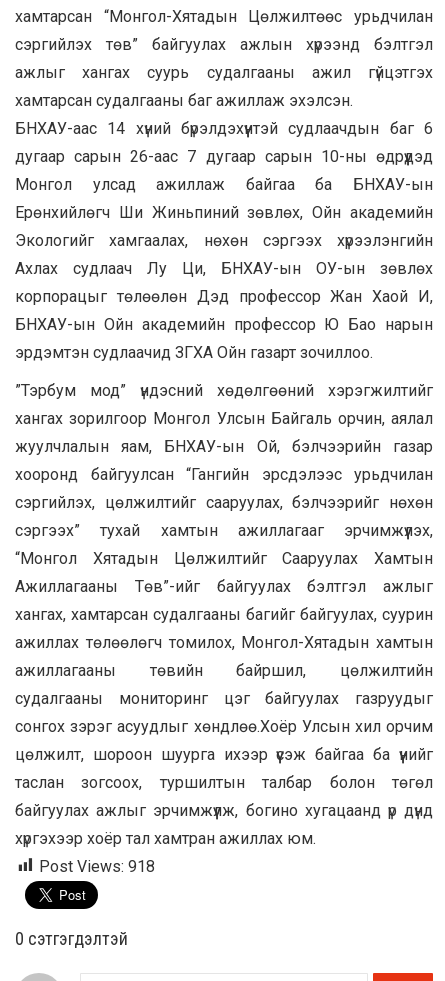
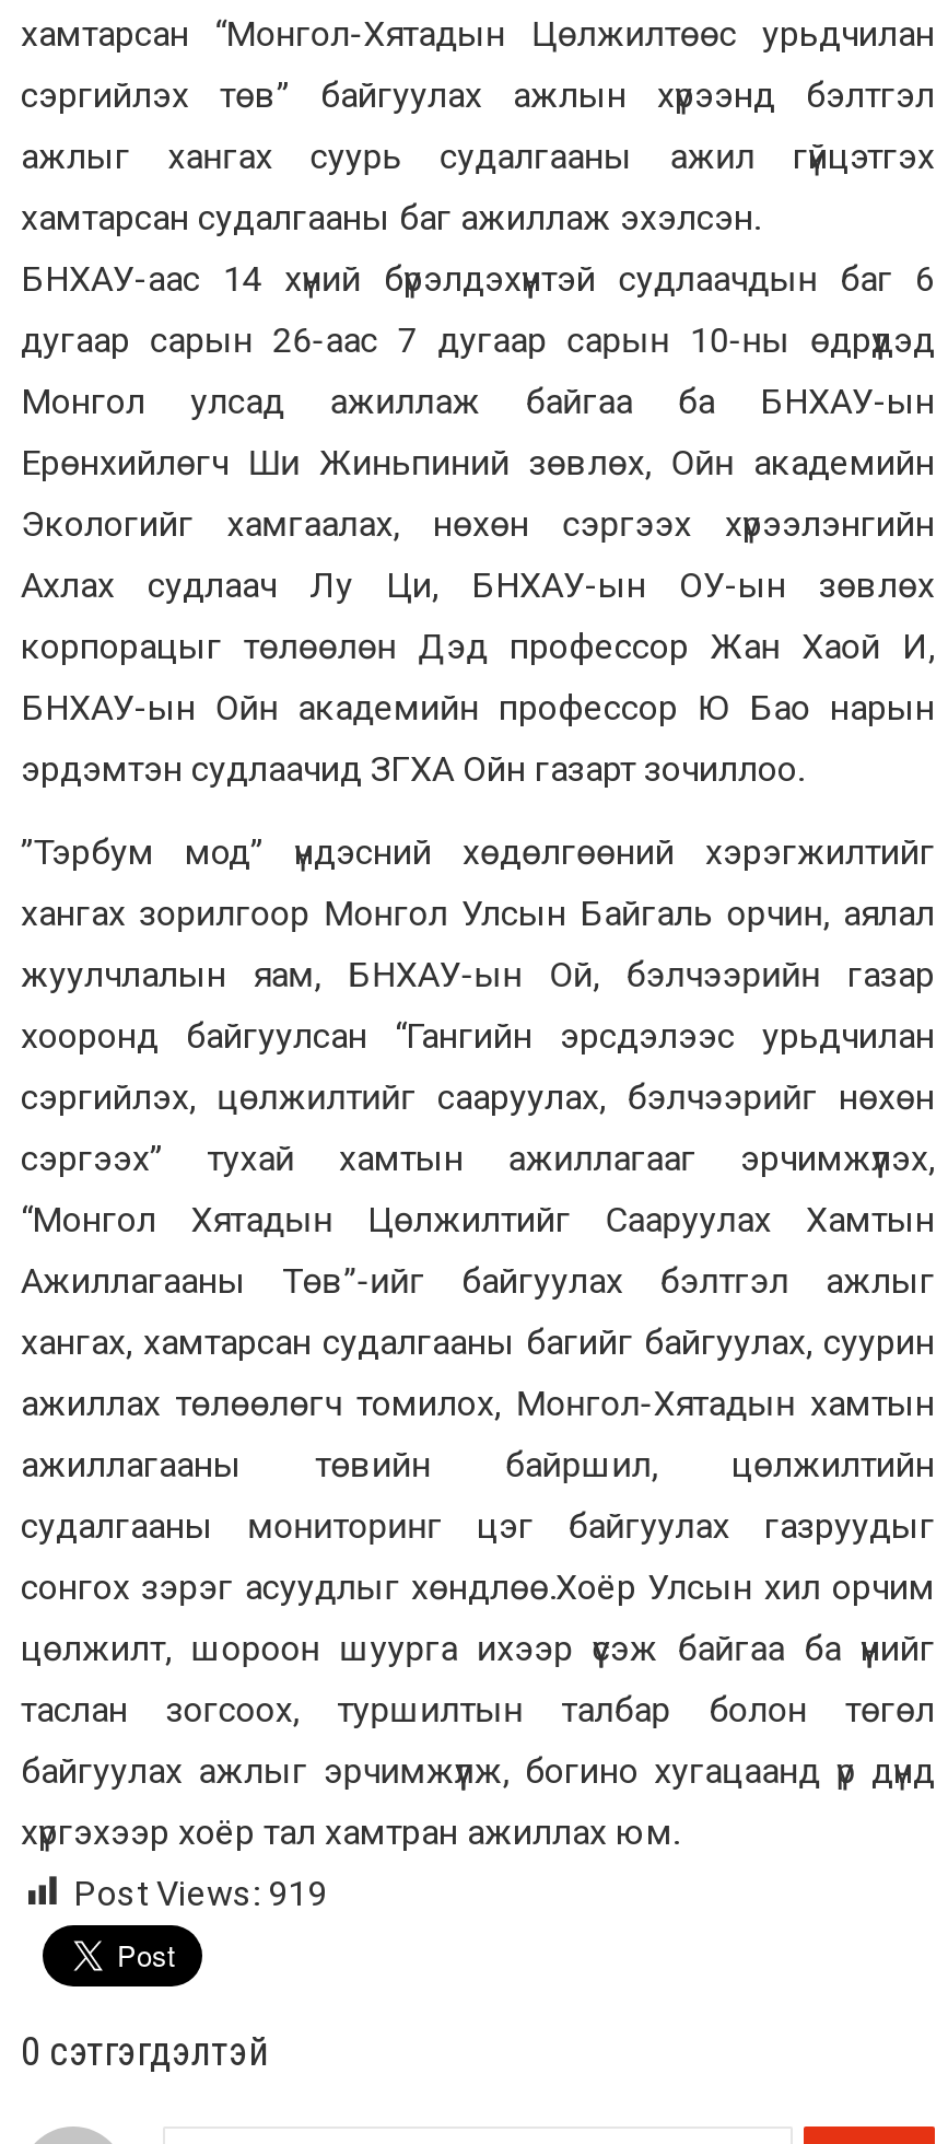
[39,856,155,875] Post Views: 918 -> [73,1872,327,1913] Post Views: 919

